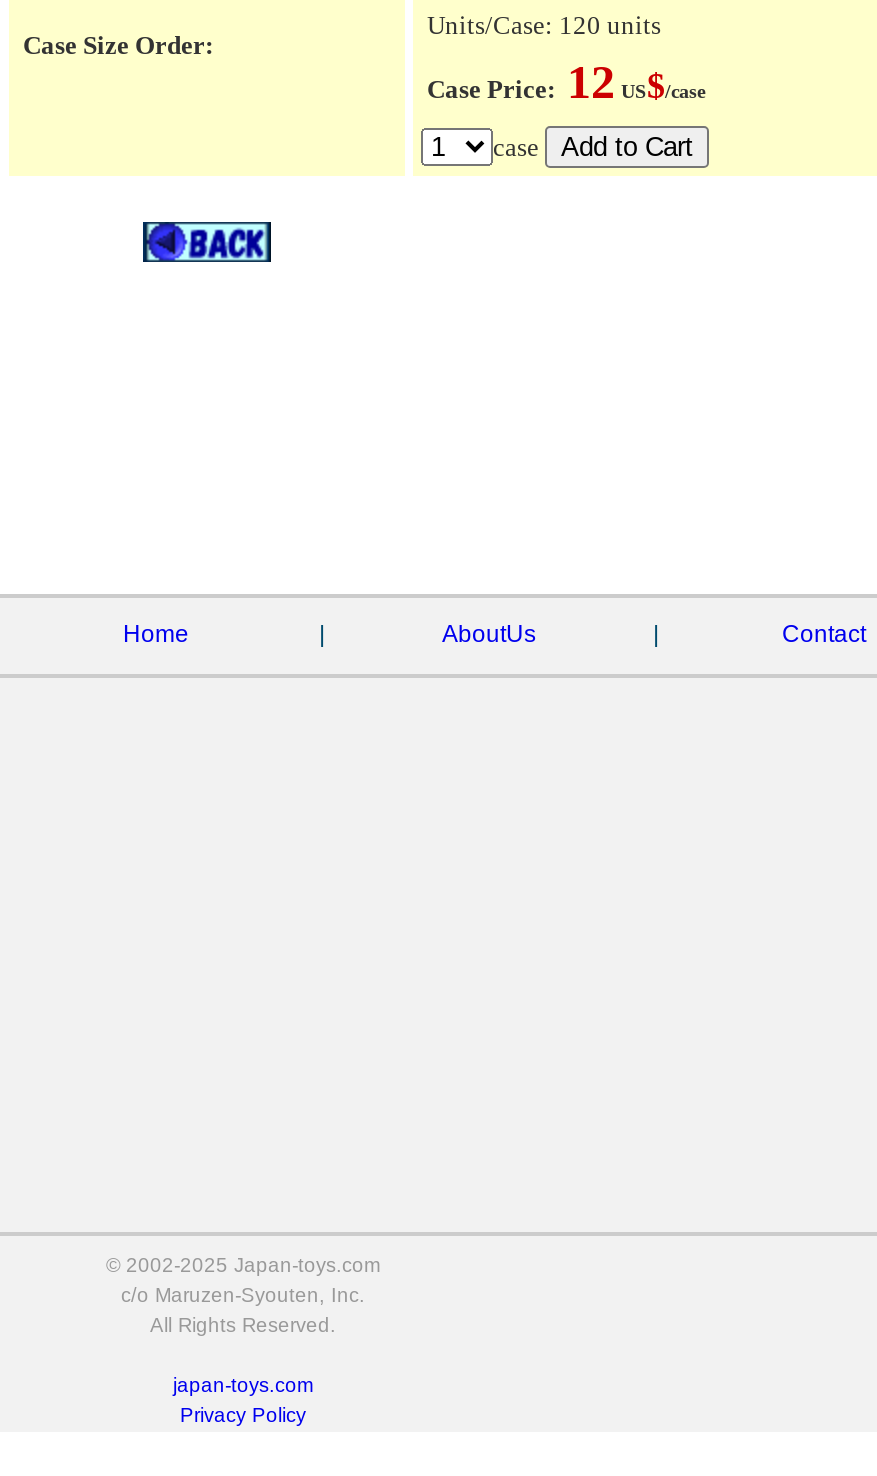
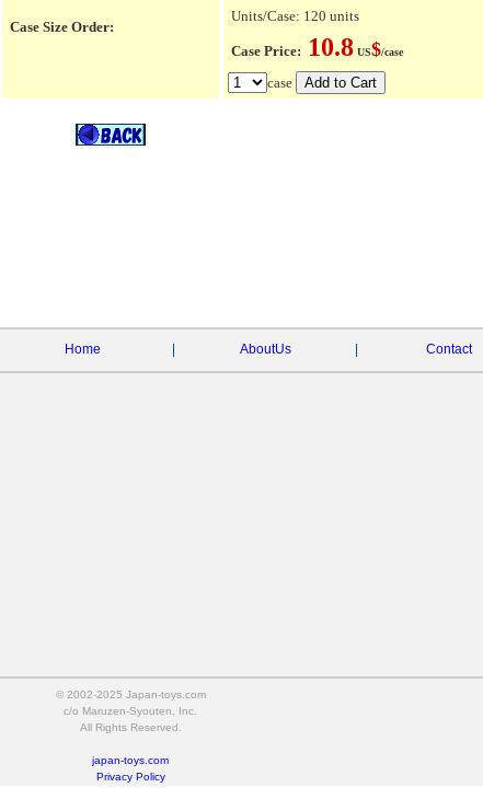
[427,56,705,108] Case Price: 12 US$/case -> [231,33,403,61] Case Price: 10.8 US$/case

